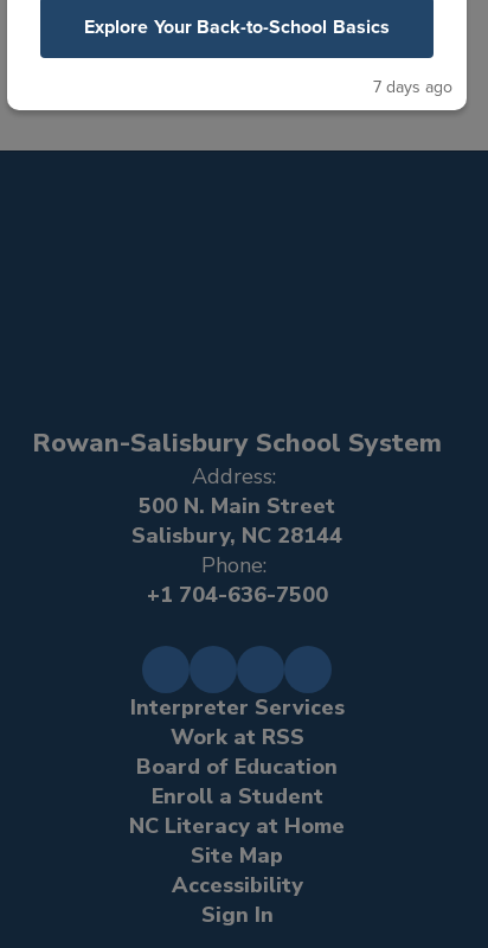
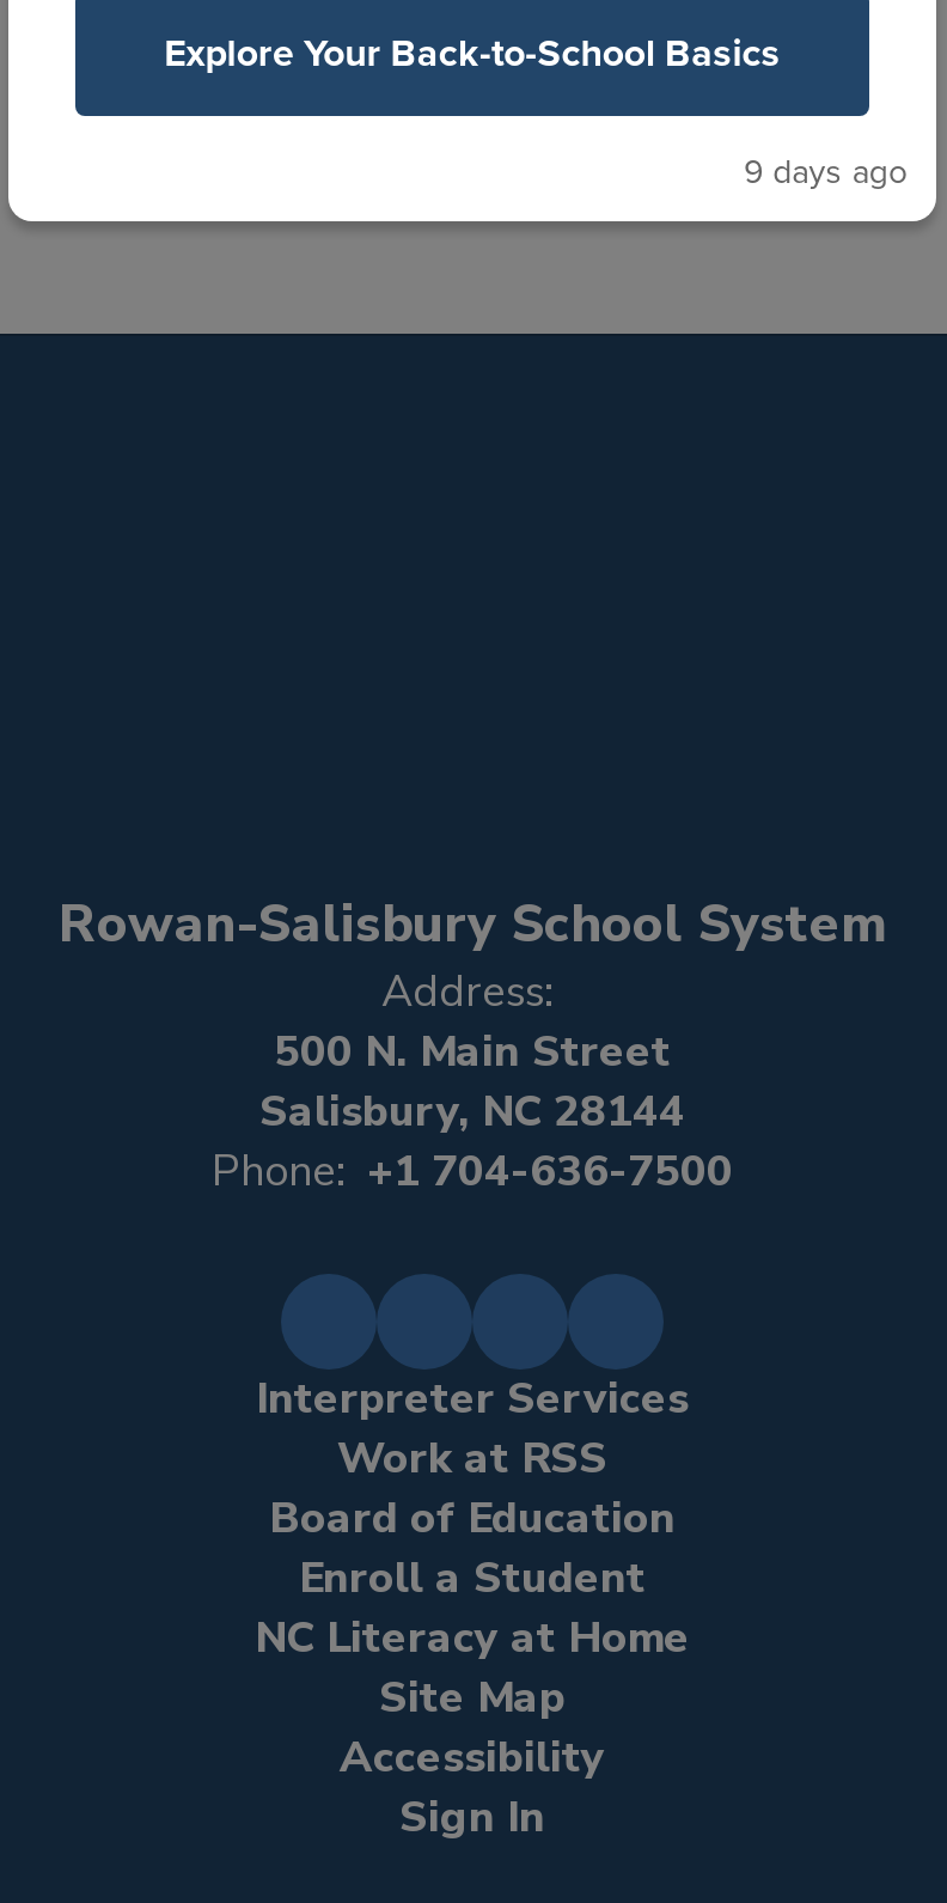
[373,74,452,98] 7 days ago -> [744,147,908,197] 9 days ago

